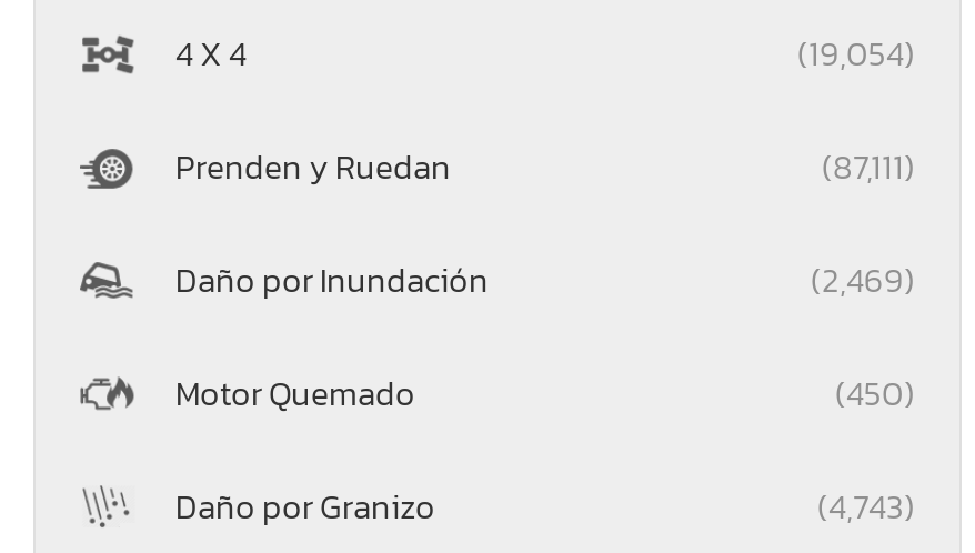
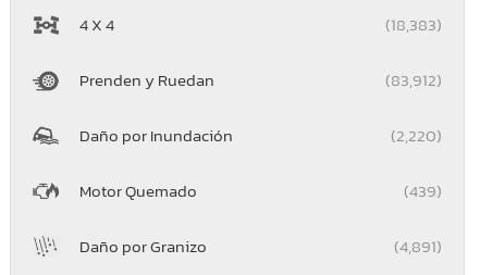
[797,27,915,78] (19,054) -> [385,11,442,36] (18,383)
[822,140,915,191] (87,111) -> [385,67,442,92] (83,912)
[811,253,915,304] (2,469) -> [391,122,442,147] (2,220)
[835,366,915,418] (450) -> [404,178,442,203] (439)
[817,480,915,531] (4,743) -> [394,233,442,258] (4,891)

